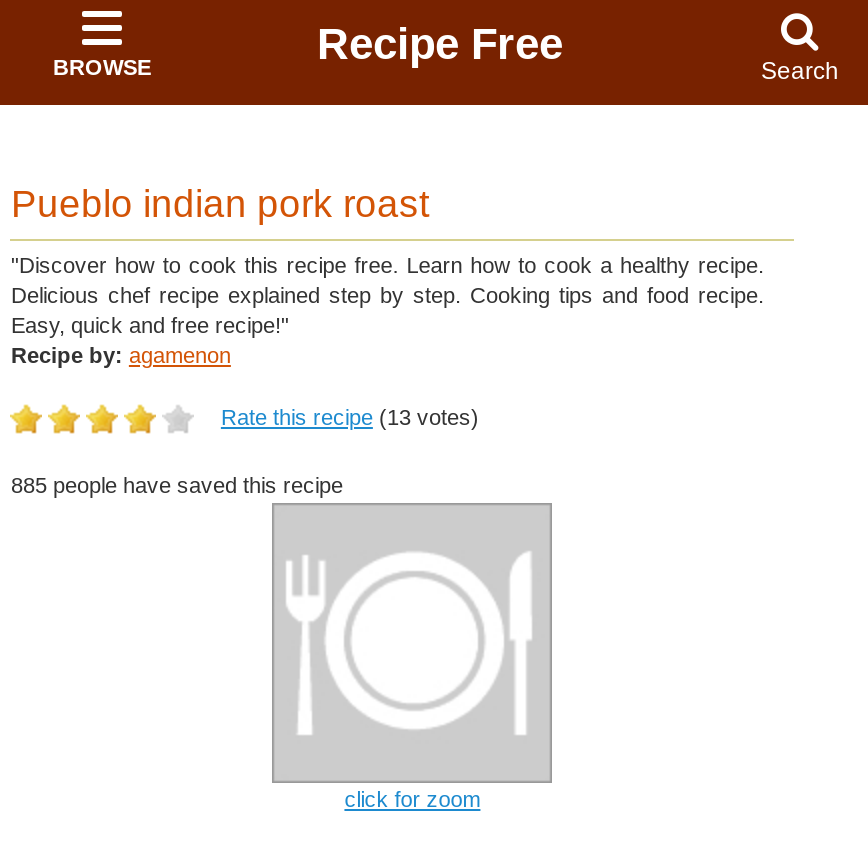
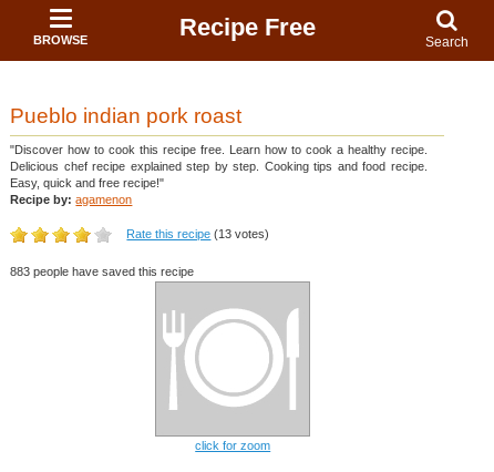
[11,473,343,497] 885 people have saved this recipe -> [10,265,194,278] 883 people have saved this recipe

